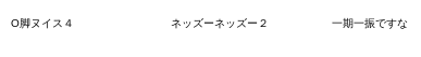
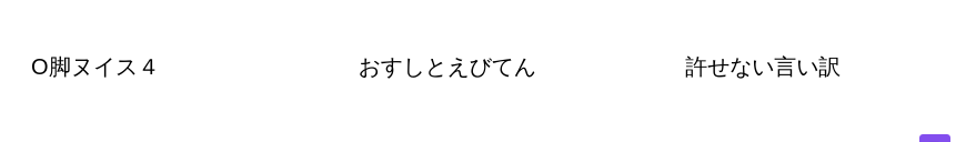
[171,18,408,29] ネッズーネッズー２ | 一期一振ですな -> [358,54,841,78] おすしとえびてん | 許せない言い訳

